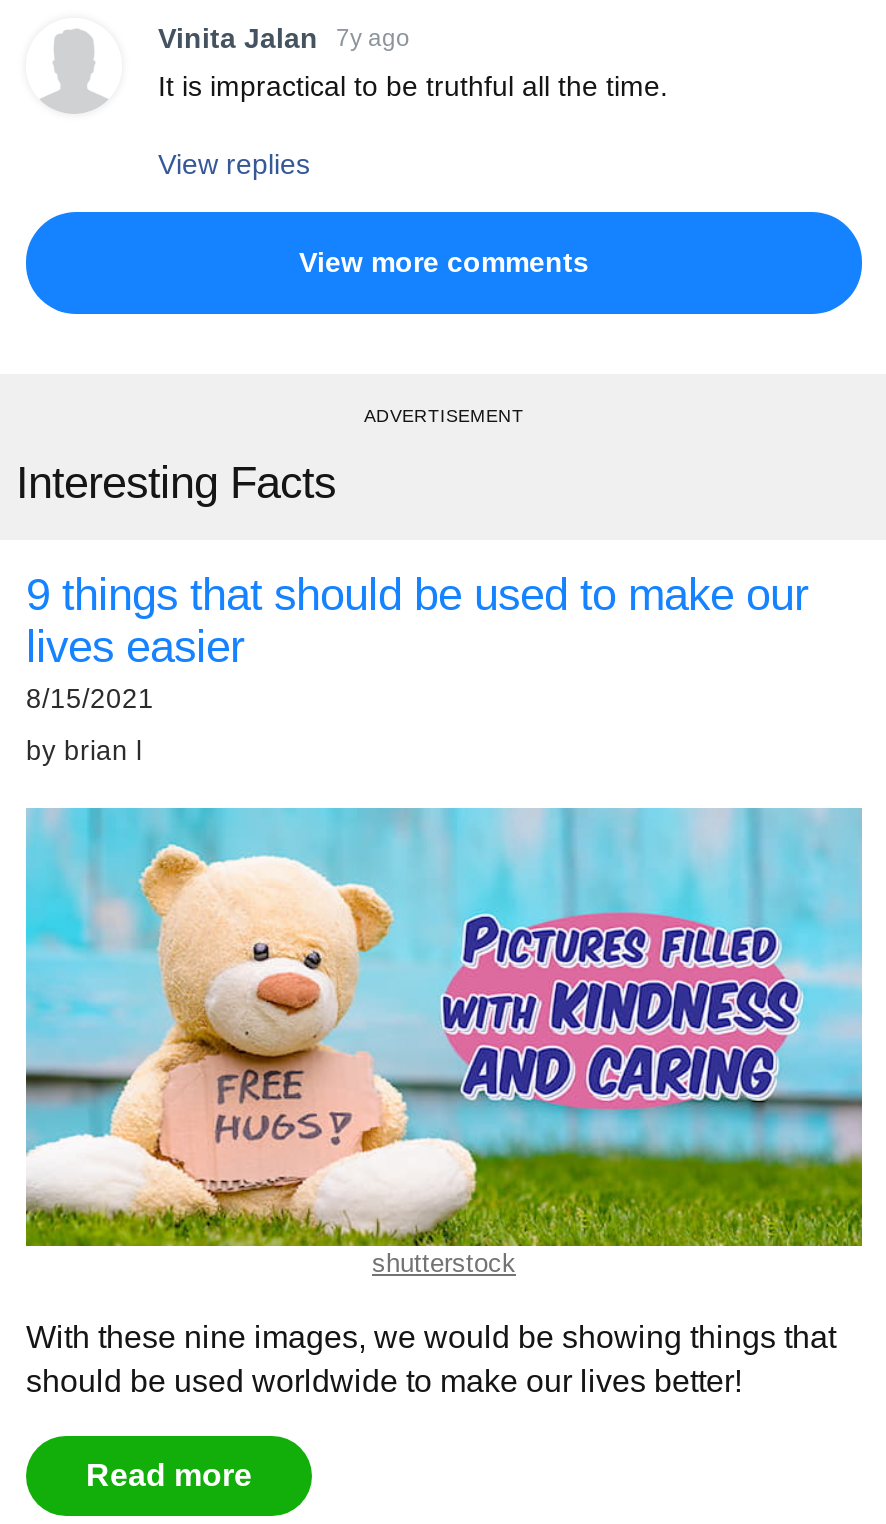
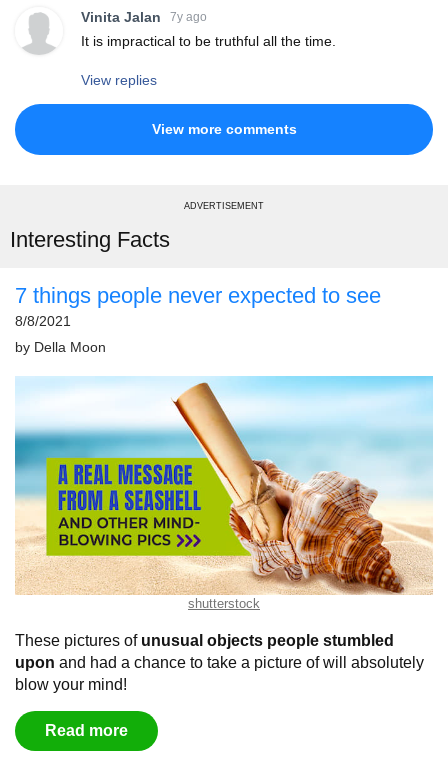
[26,570,808,714] 9 things that should be used to make our | lives easier | 8/15/2021 -> [15,283,381,329] 7 things people never expected to see | 8/8/2021
[26,736,142,766] by brian l -> [15,340,106,355] by Della Moon
[24,808,864,1399] [image] | With these nine images, we would be showing things that | should be used worldwide to make our lives better! -> [15,376,433,693] [image] | These pictures of unusual objects people stumbled | upon and had a chance to take a picture of will absolutely | blow your mind!
moved [372,1249,516,1279] -> [188,596,260,611]: shutterstock

